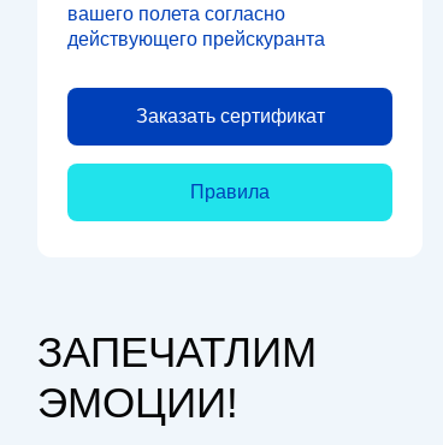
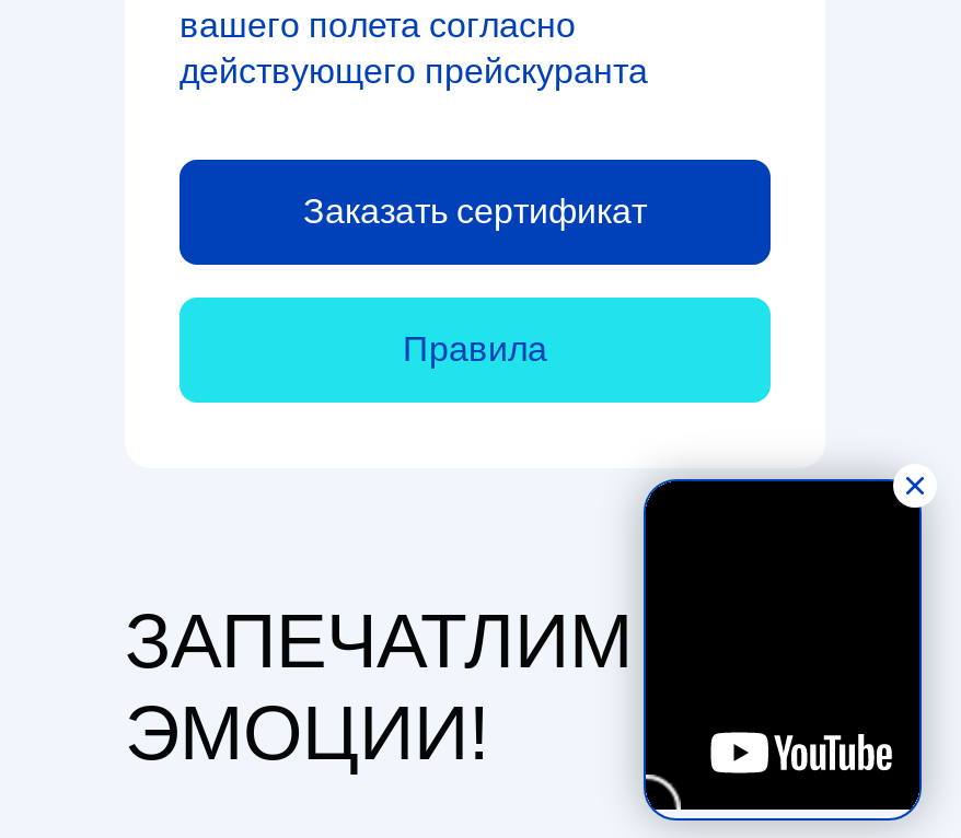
none -> [639,475,926,825] [image]

